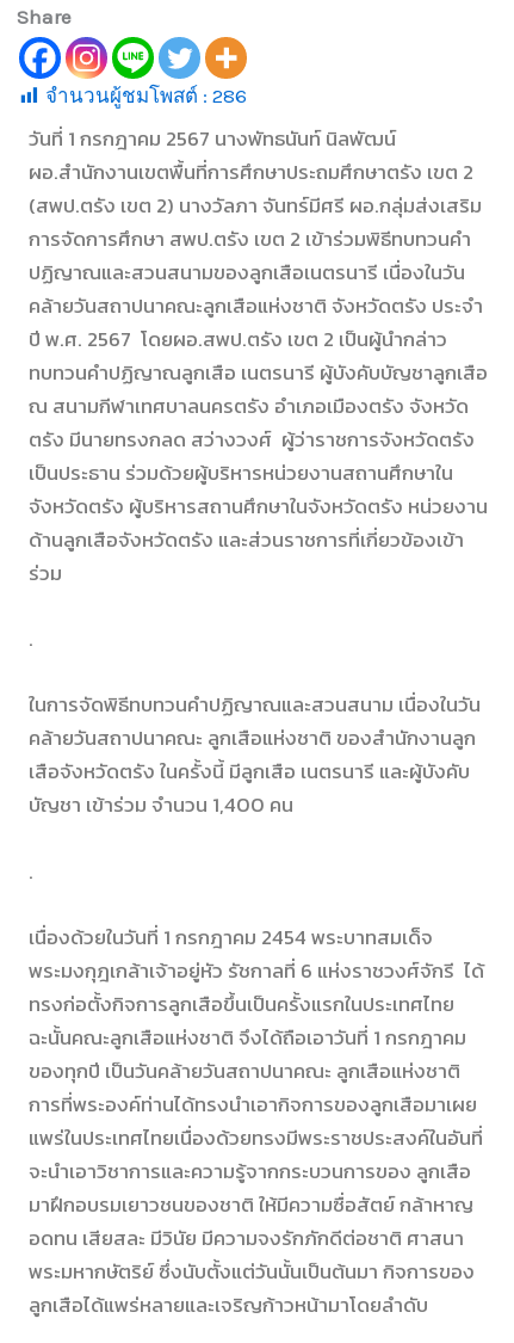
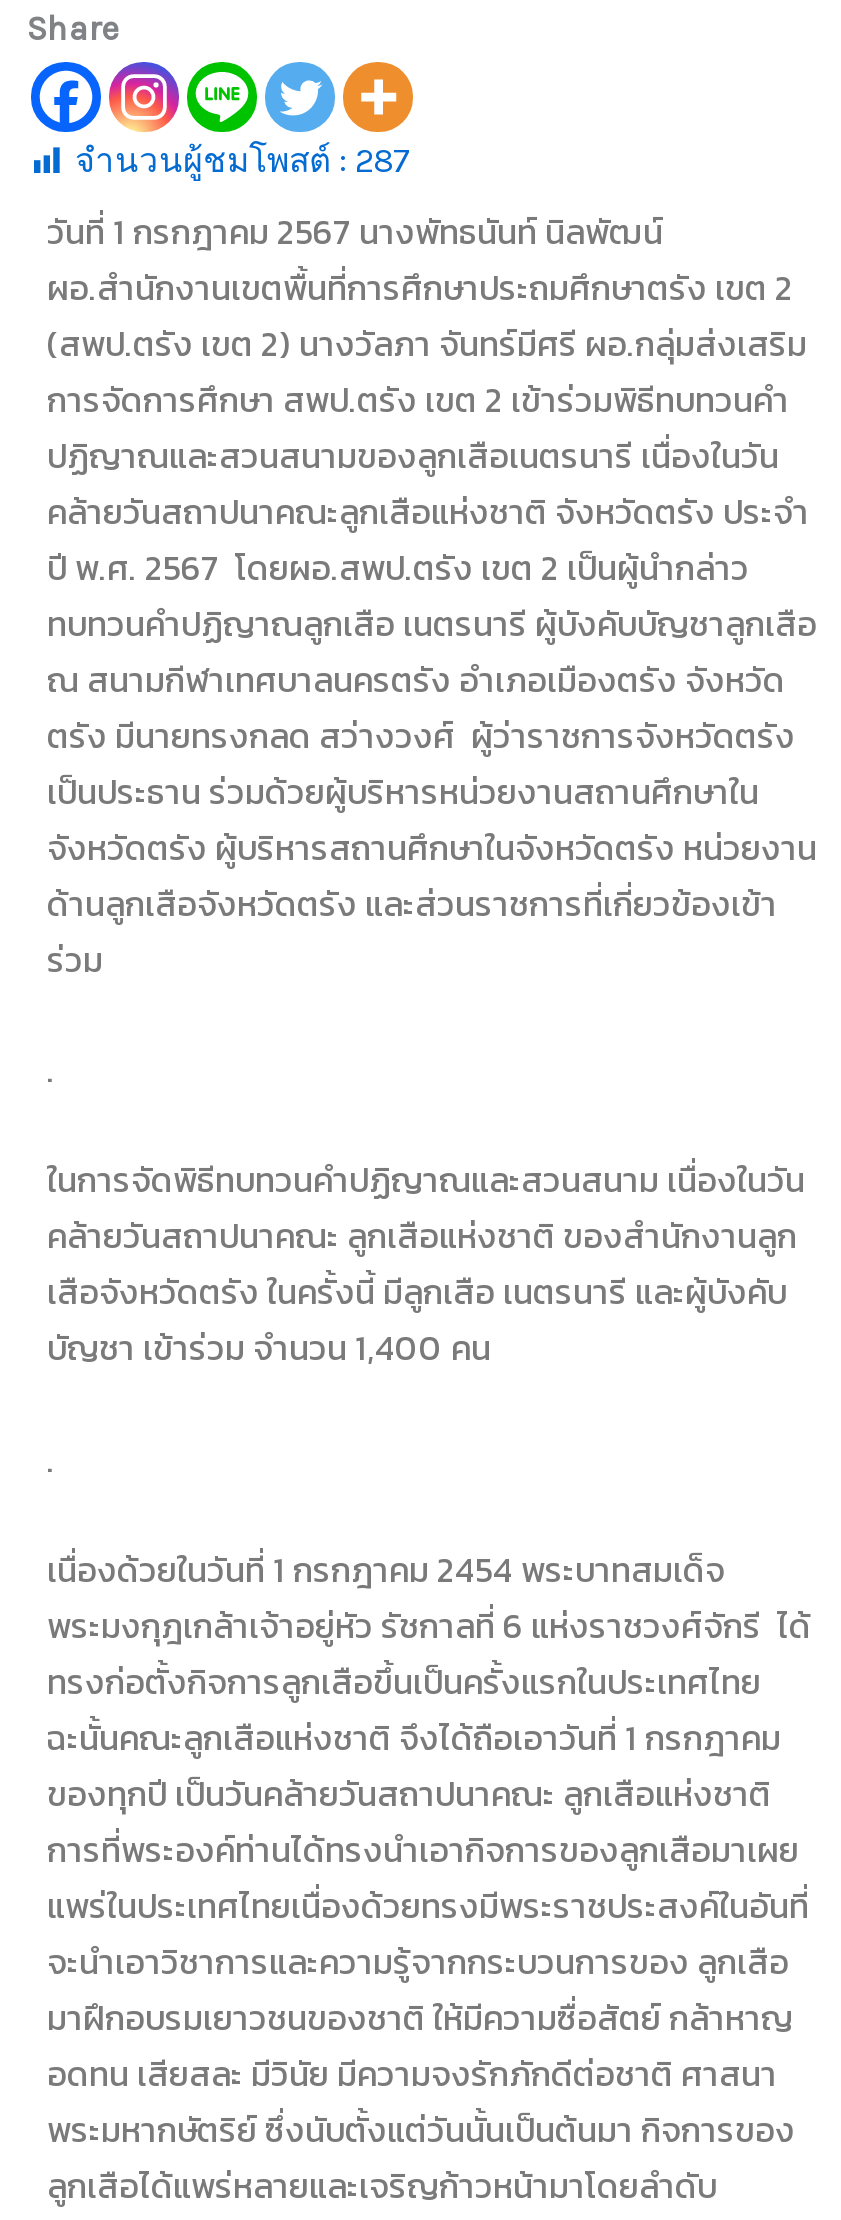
[45,84,247,107] จำนวนผู้ชมโพสต์ : 286 -> [75,140,411,180] จำนวนผู้ชมโพสต์ : 287

